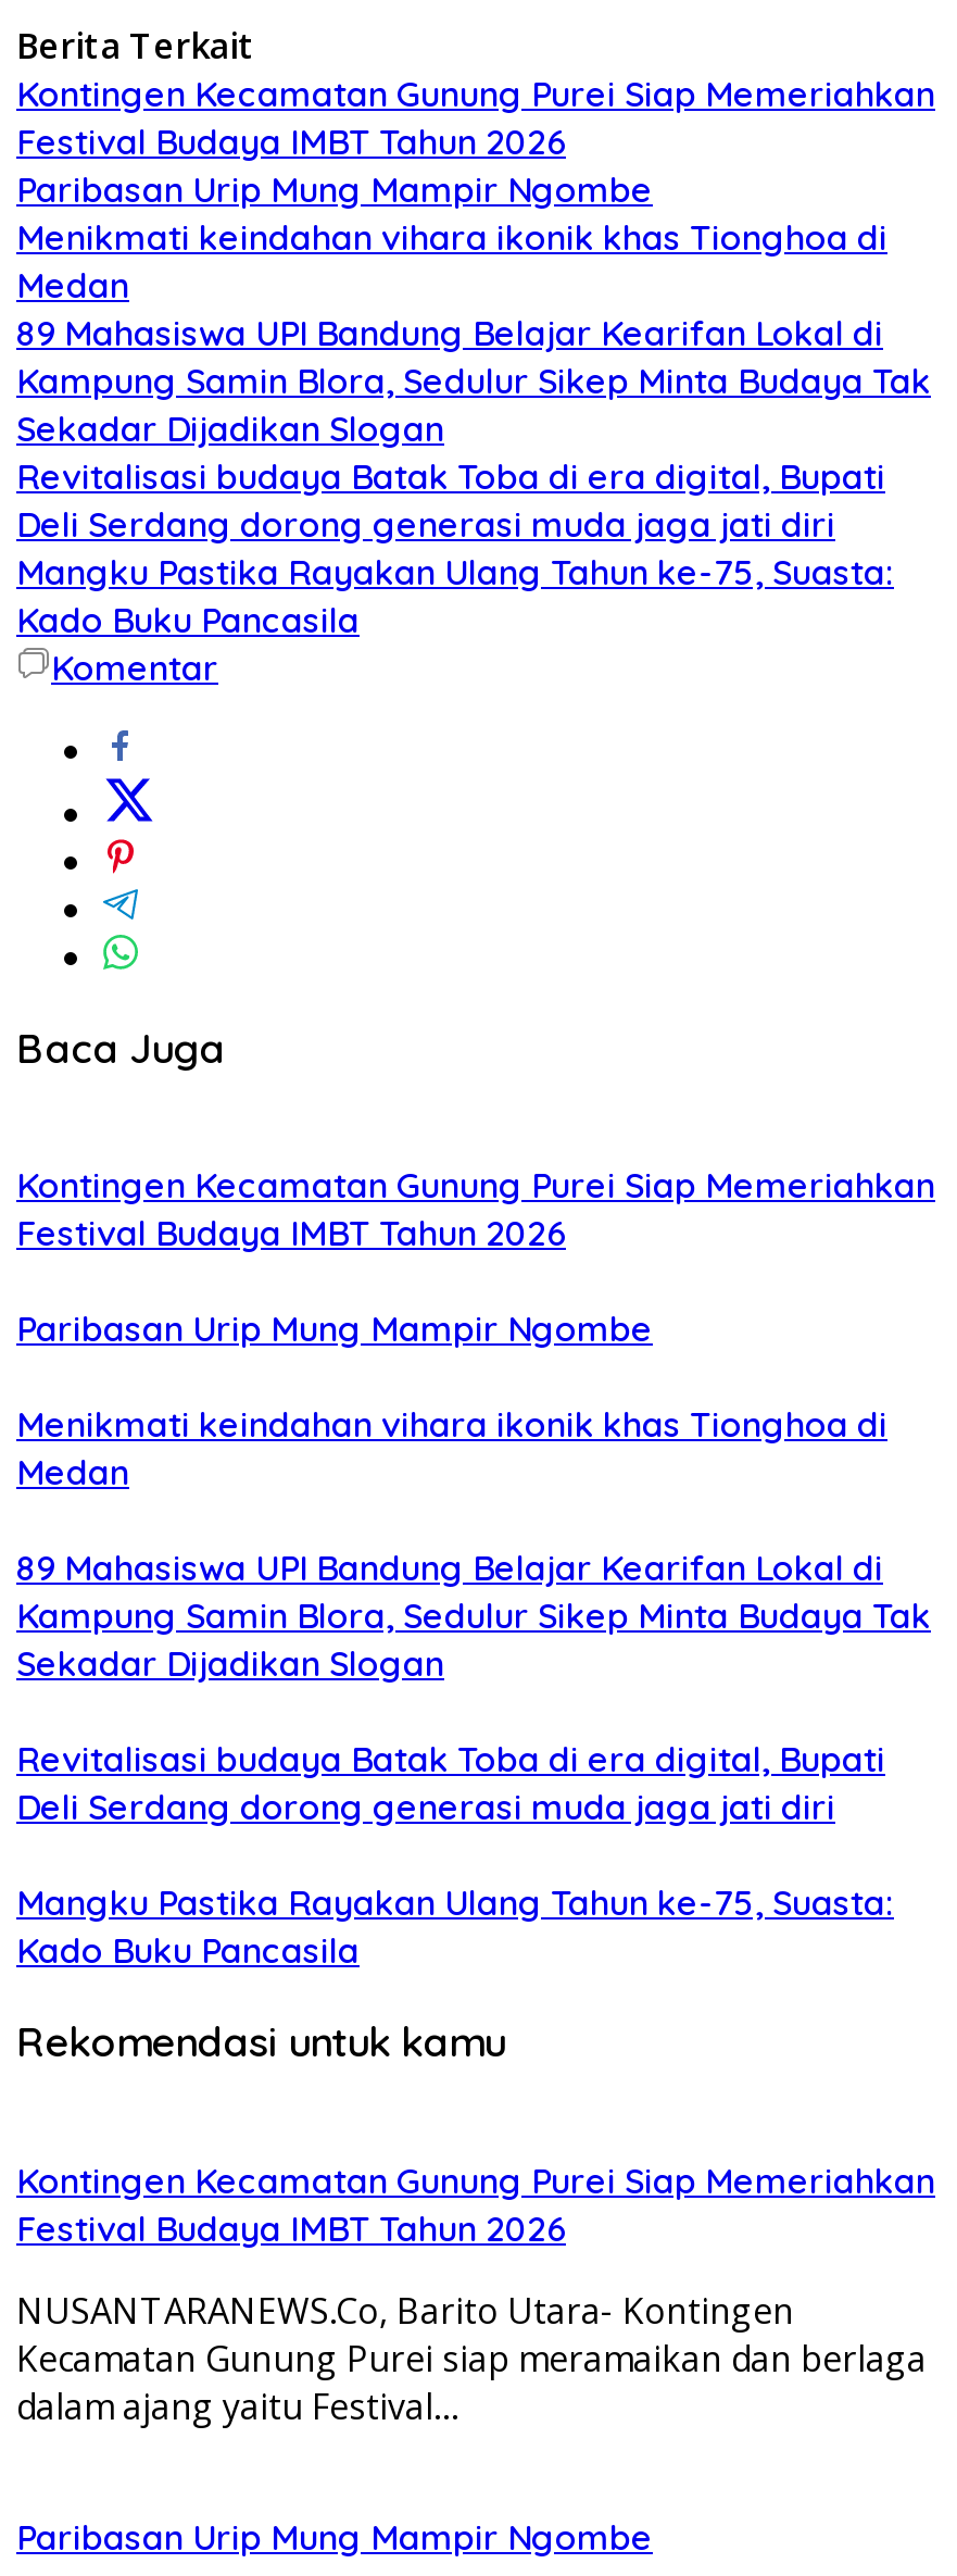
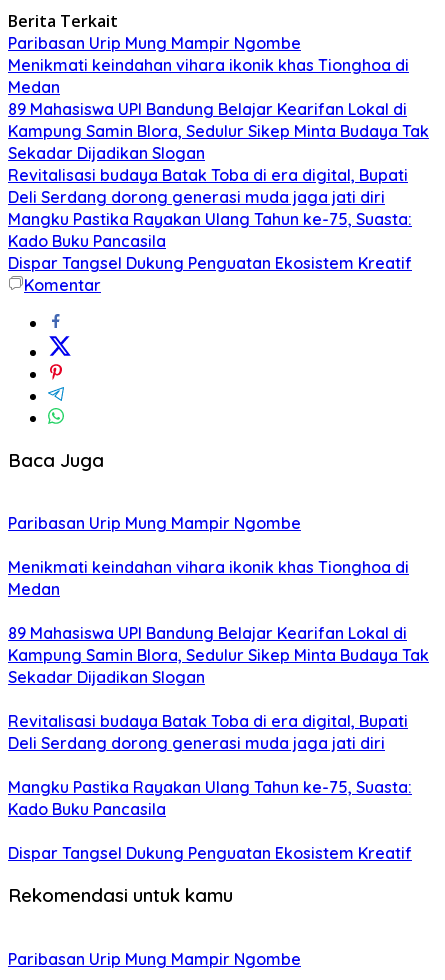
[16,71,935,163] Kontingen Kecamatan Gunung Purei Siap Memeriahkan | Festival Budaya IMBT Tahun 2026 -> none
none -> [8,253,412,273] Dispar Tangsel Dukung Penguatan Ekosistem Kreatif
[16,1163,935,1255] Kontingen Kecamatan Gunung Purei Siap Memeriahkan | Festival Budaya IMBT Tahun 2026 -> none
none -> [8,843,412,863] Dispar Tangsel Dukung Penguatan Ekosistem Kreatif
[16,2158,935,2430] Kontingen Kecamatan Gunung Purei Siap Memeriahkan | Festival Budaya IMBT Tahun 2026 | NUSANTARANEWS.Co, Barito Utara- Kontingen | Kecamatan Gunung Purei siap meramaikan dan berlaga | dalam ajang yaitu Festival… -> none

